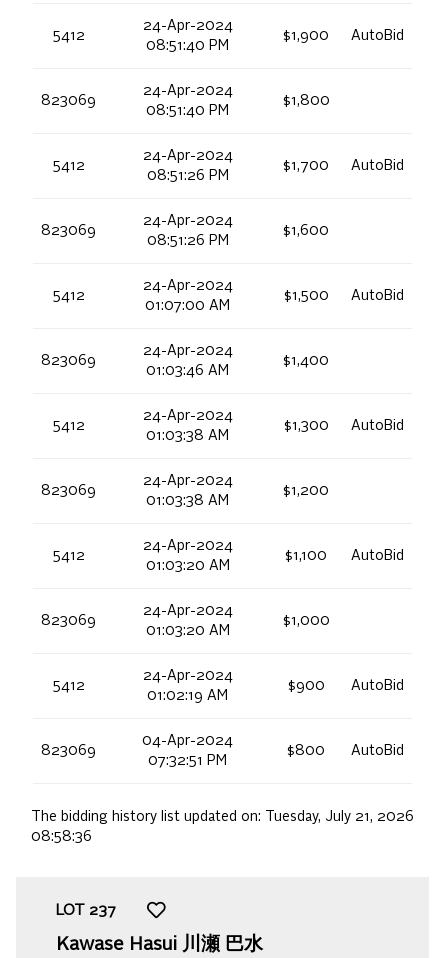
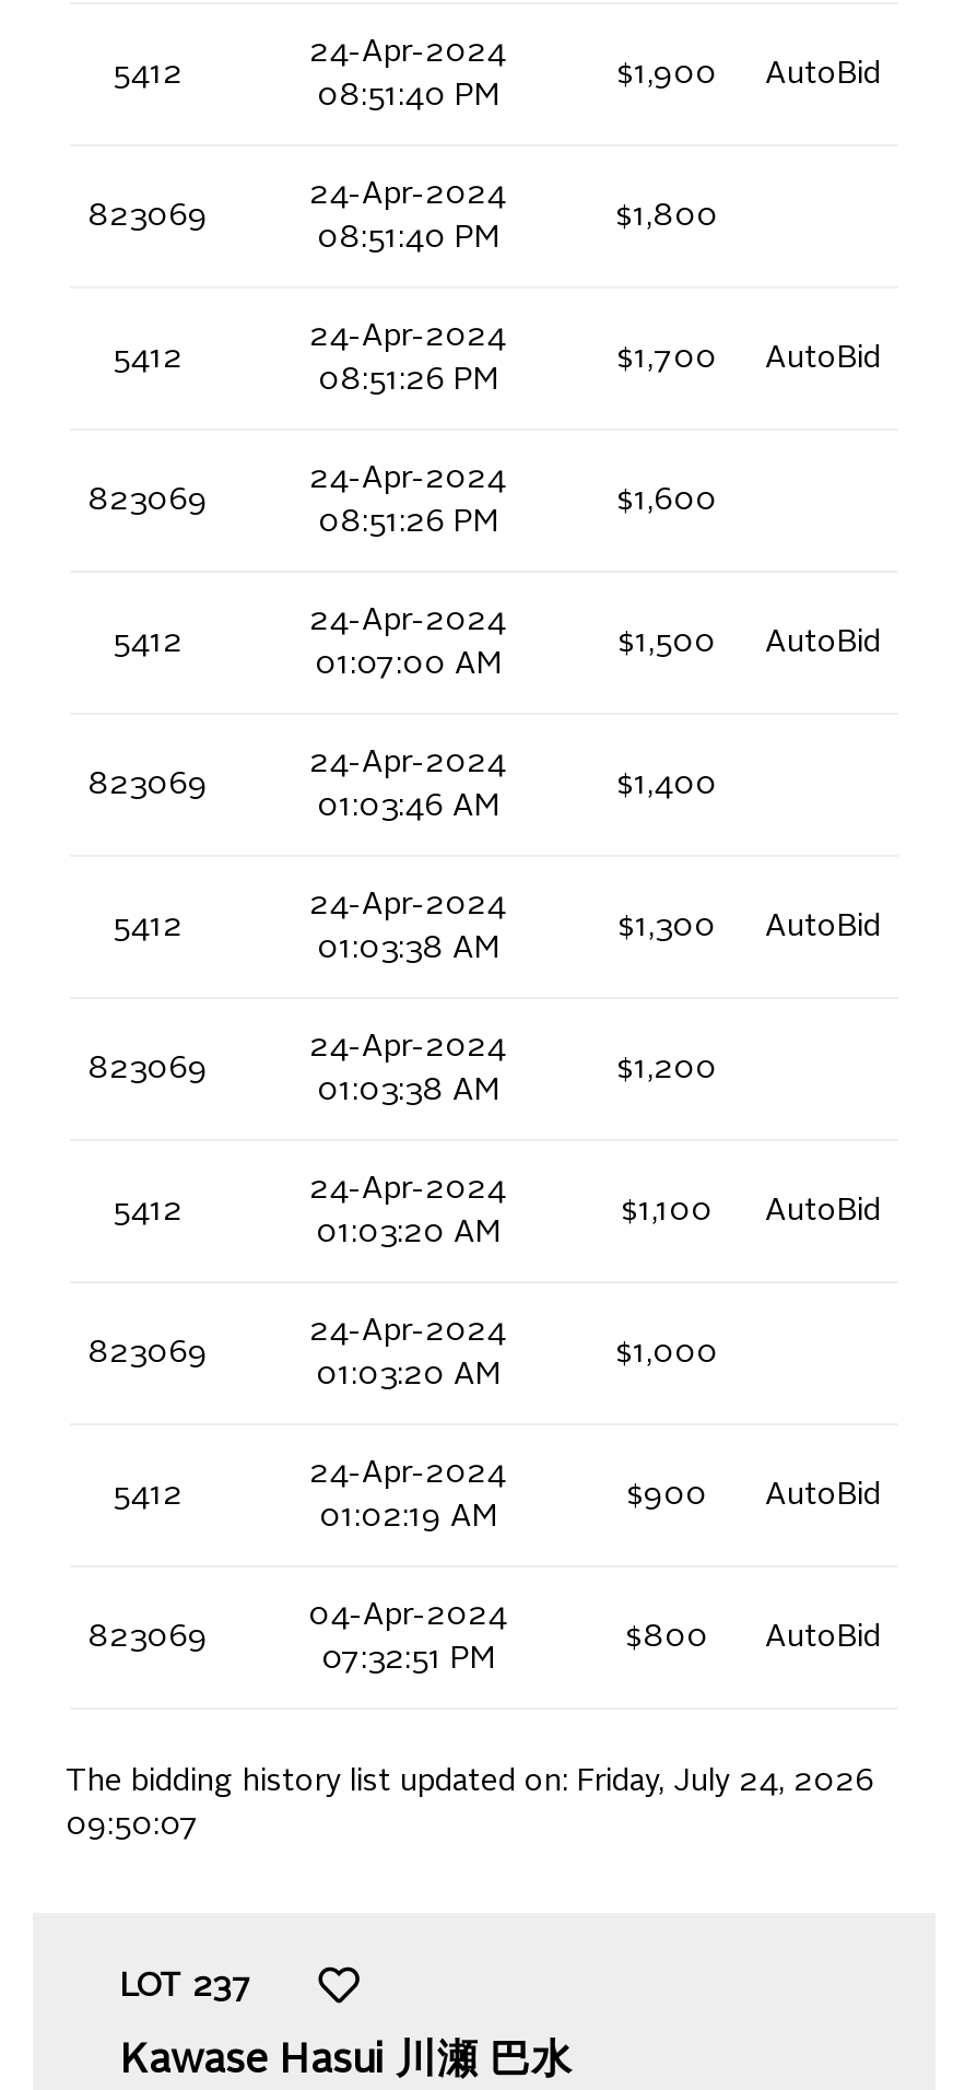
[31,810,414,824] The bidding history list updated on: Tuesday, July 21, 2026 -> [66,1766,874,1796] The bidding history list updated on: Friday, July 24, 2026
[31,830,92,844] 08:58:36 -> [66,1810,199,1840] 09:50:07

